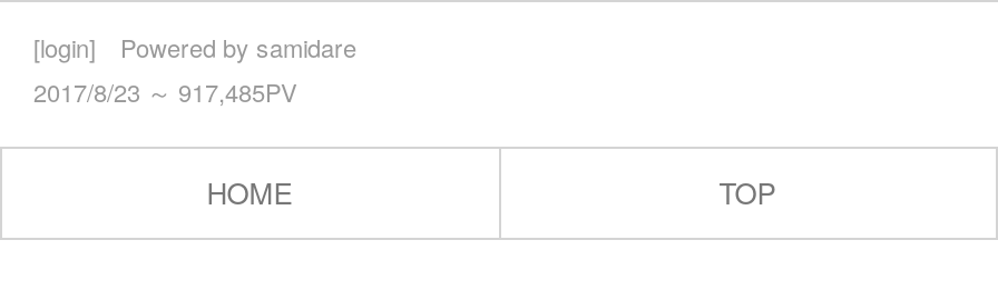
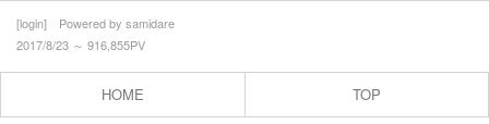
[33,73,296,109] 2017/8/23 ～ 917,485PV -> [16,36,145,53] 2017/8/23 ～ 916,855PV

